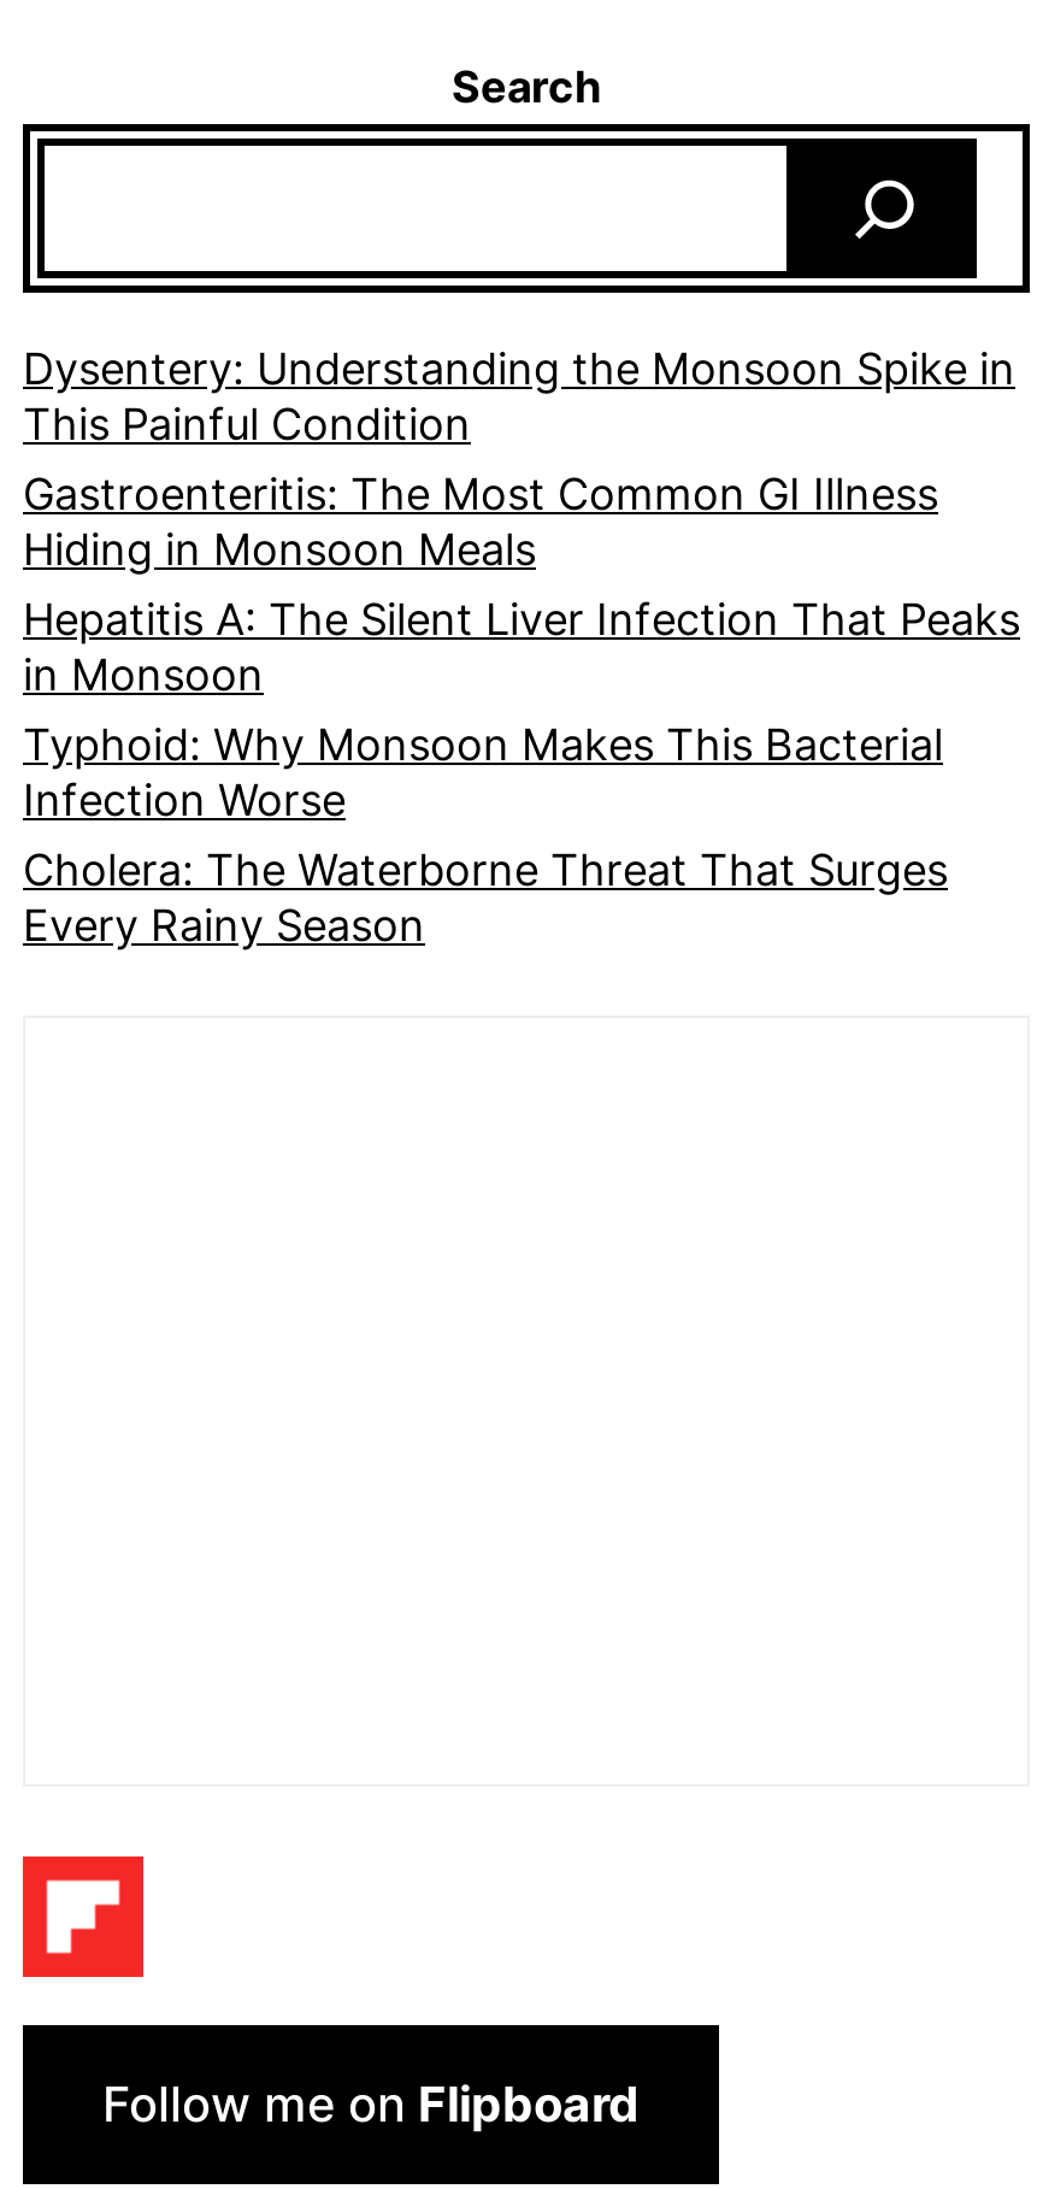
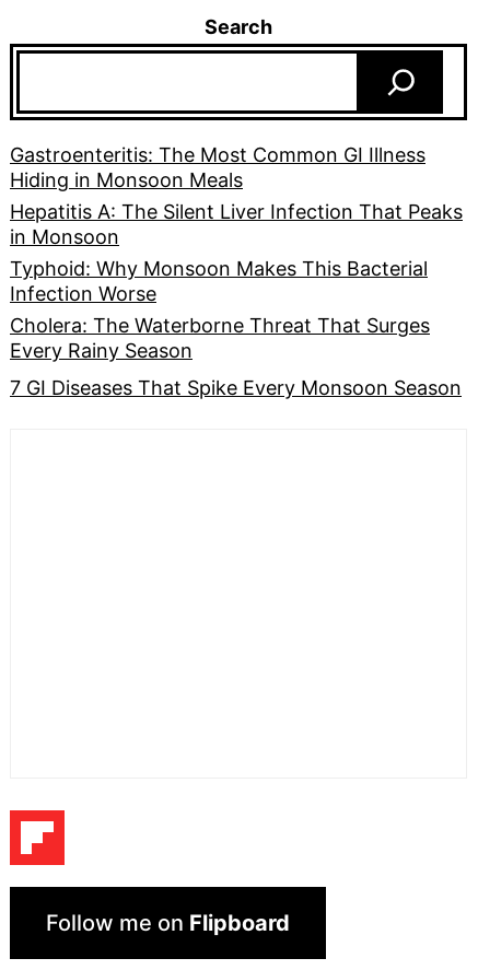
[23,343,1015,449] Dysentery: Understanding the Monsoon Spike in | This Painful Condition -> none
moved [23,468,1020,950] -> [10,143,463,362]: Gastroenteritis: The Most Common GI Illness | Hiding in Monsoon Meals | Hepatitis A: The Silent Liver Infection That Peaks | in Monsoon | Typhoid: Why Monsoon Makes This Bacterial | Infection Worse | Cholera: The Waterborne Threat That Surges | Every Rainy Season
none -> [10,376,462,399] 7 GI Diseases That Spike Every Monsoon Season

